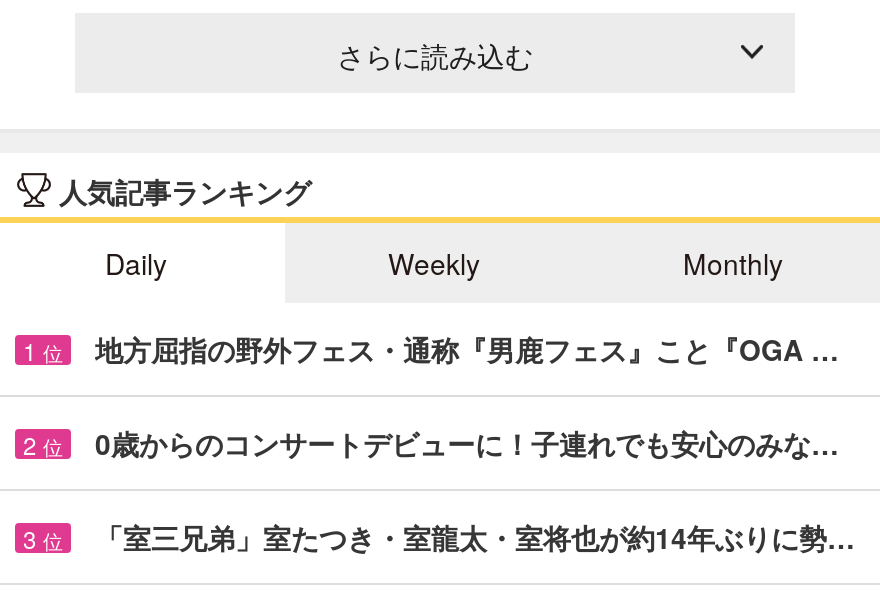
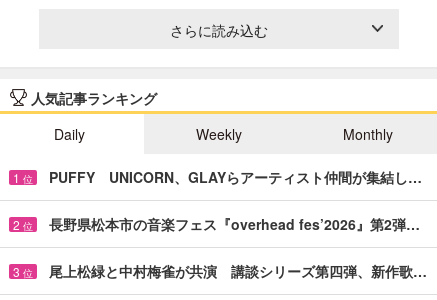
[95,329,839,369] 地方屈指の野外フェス・通称『男鹿フェス』こと『OGA … -> [49,167,422,187] PUFFY UNICORN、GLAYらアーティスト仲間が集結し…
[95,423,839,463] 0歳からのコンサートデビューに！子連れでも安心のみな… -> [49,214,420,234] 長野県松本市の音楽フェス『overhead fes’2026』第2弾…
[95,517,855,557] 「室三兄弟」室たつき・室龍太・室将也が約14年ぶりに勢… -> [49,261,427,281] 尾上松緑と中村梅雀が共演 講談シリーズ第四弾、新作歌…

